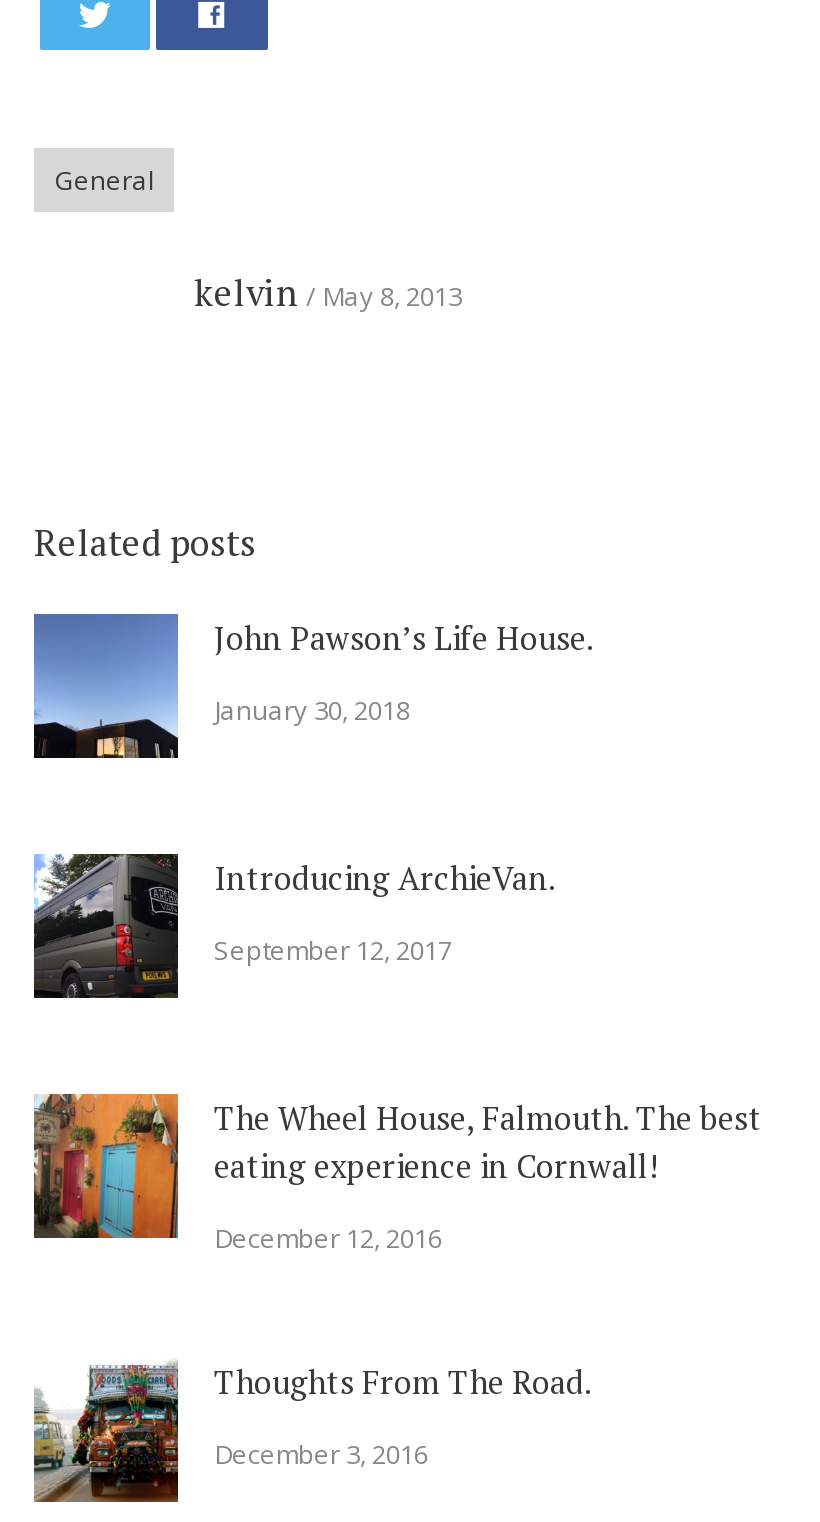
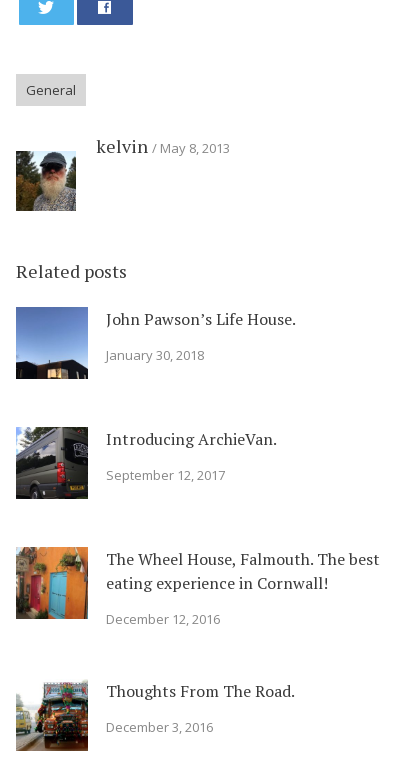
none -> [15,150,77,212] [image]

